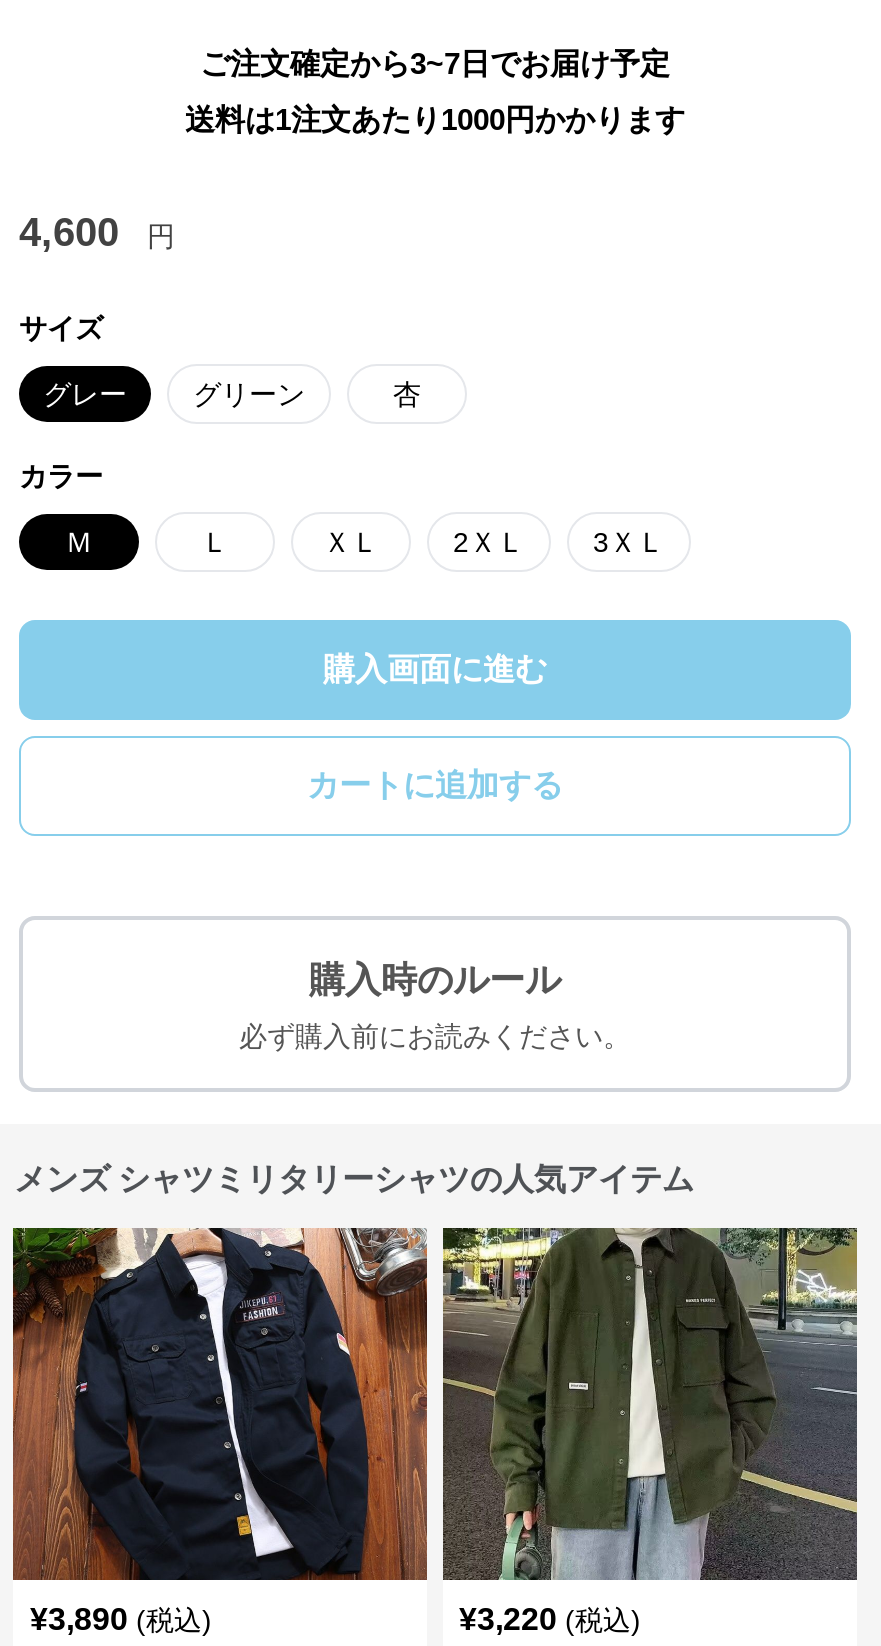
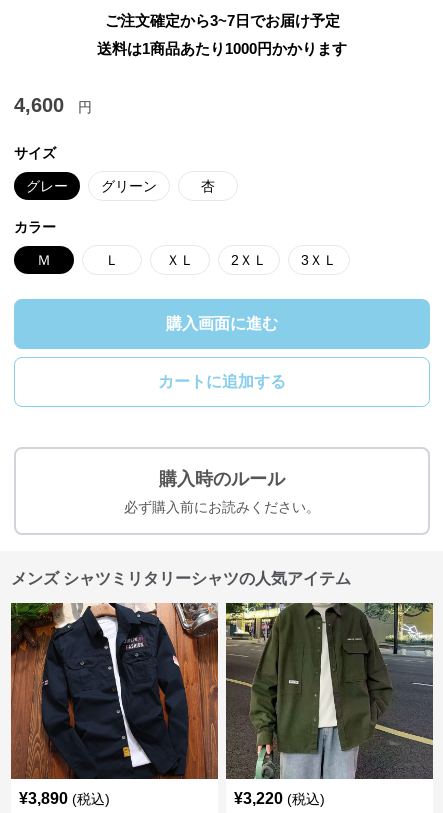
[185,102,685,136] 送料は1注文あたり1000円かかります -> [97,40,347,57] 送料は1商品あたり1000円かかります

